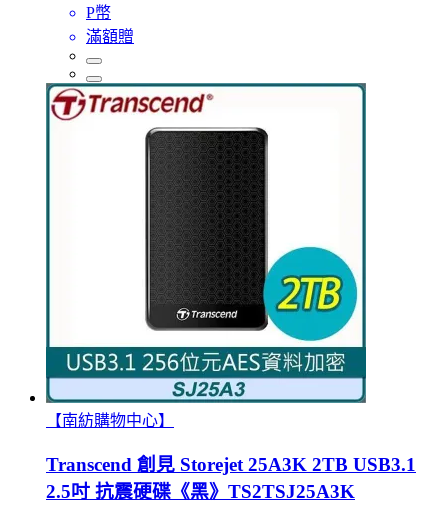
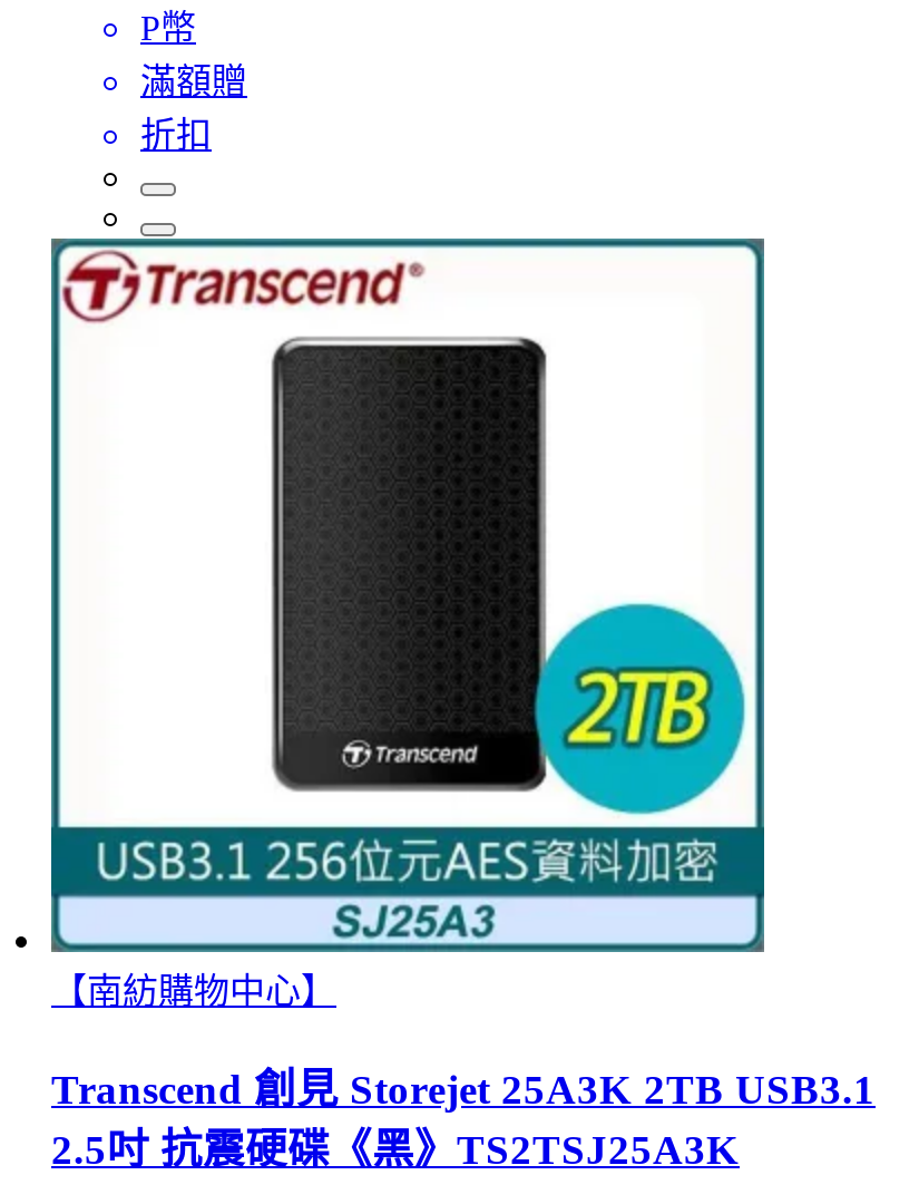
none -> [140,115,212,153] 折扣

